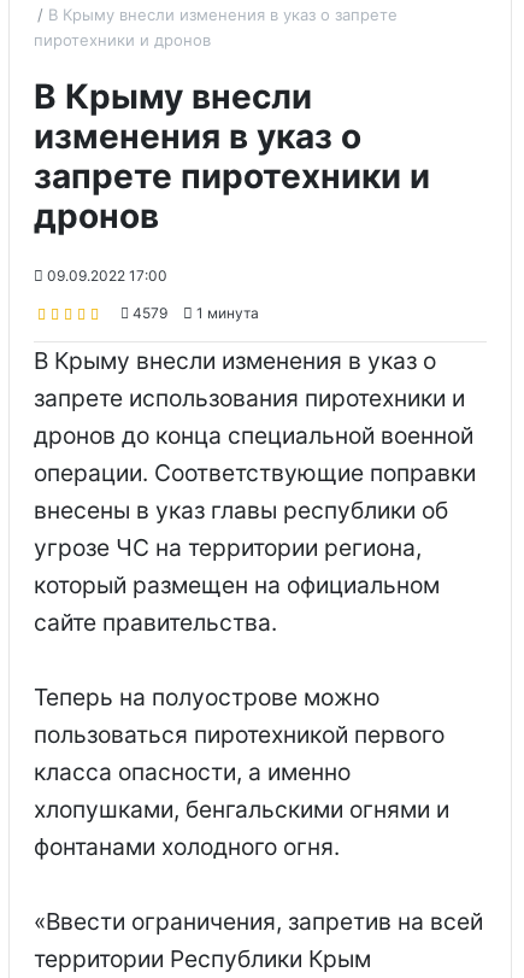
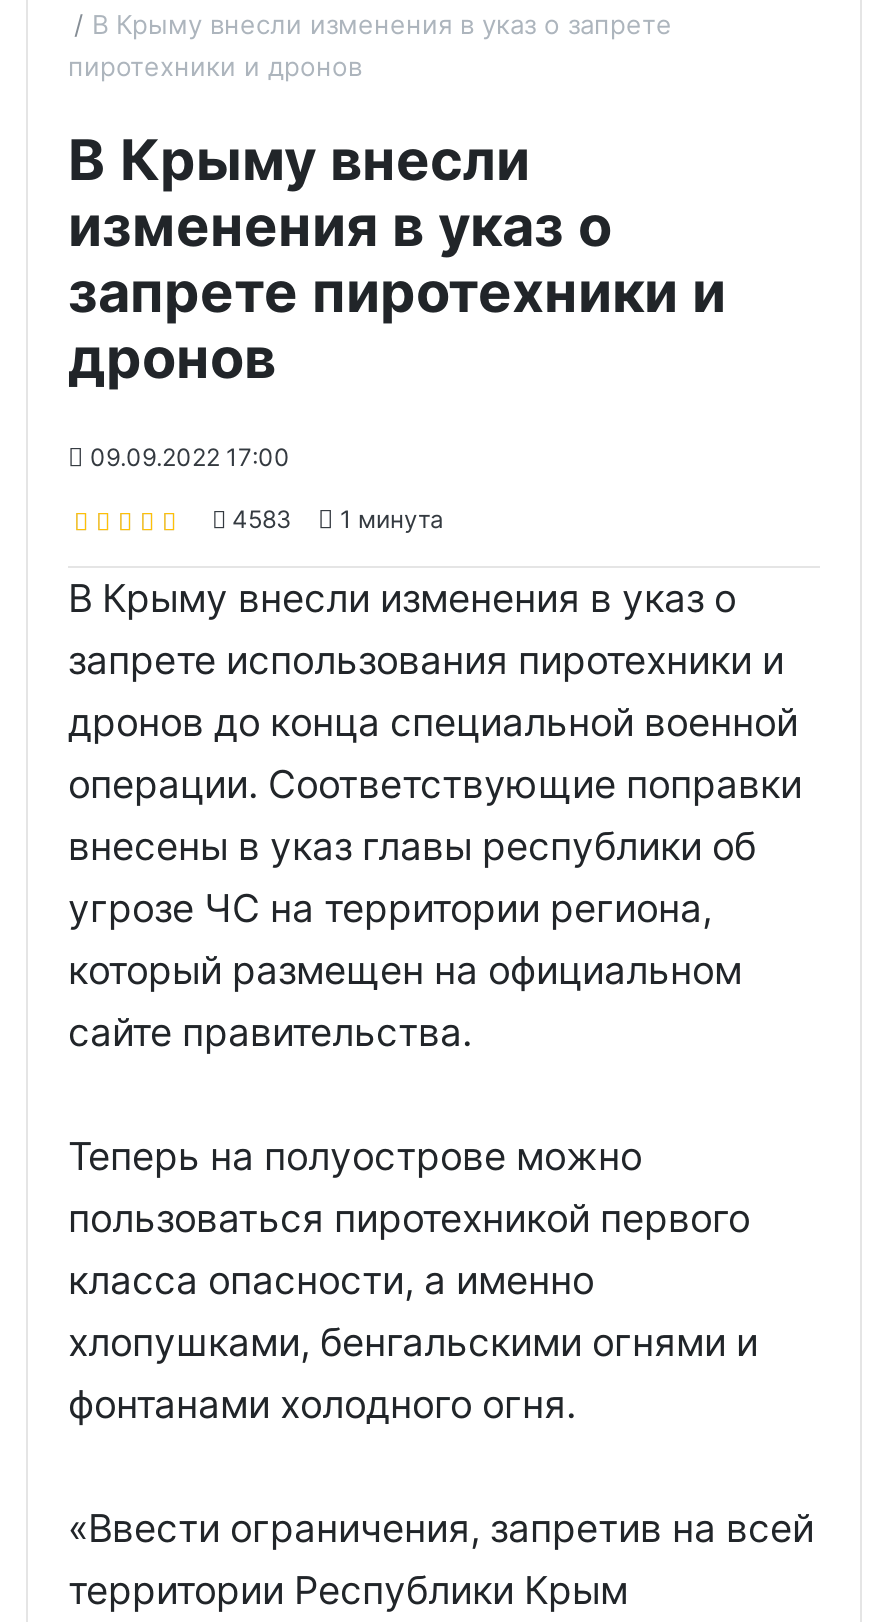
[129,304,167,322] 4579 -> [226,505,292,535] 4583

